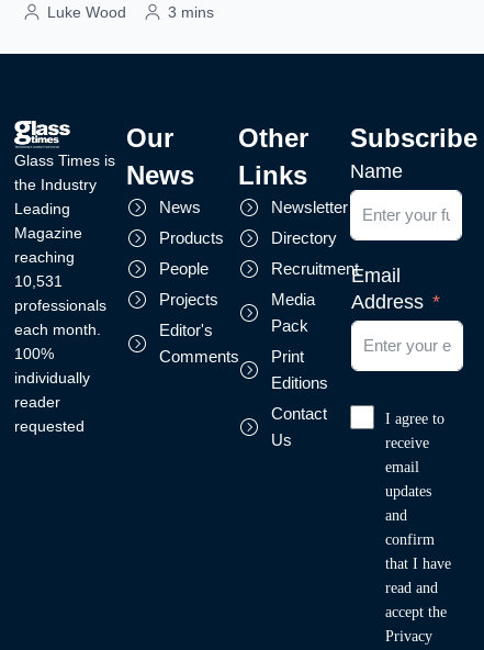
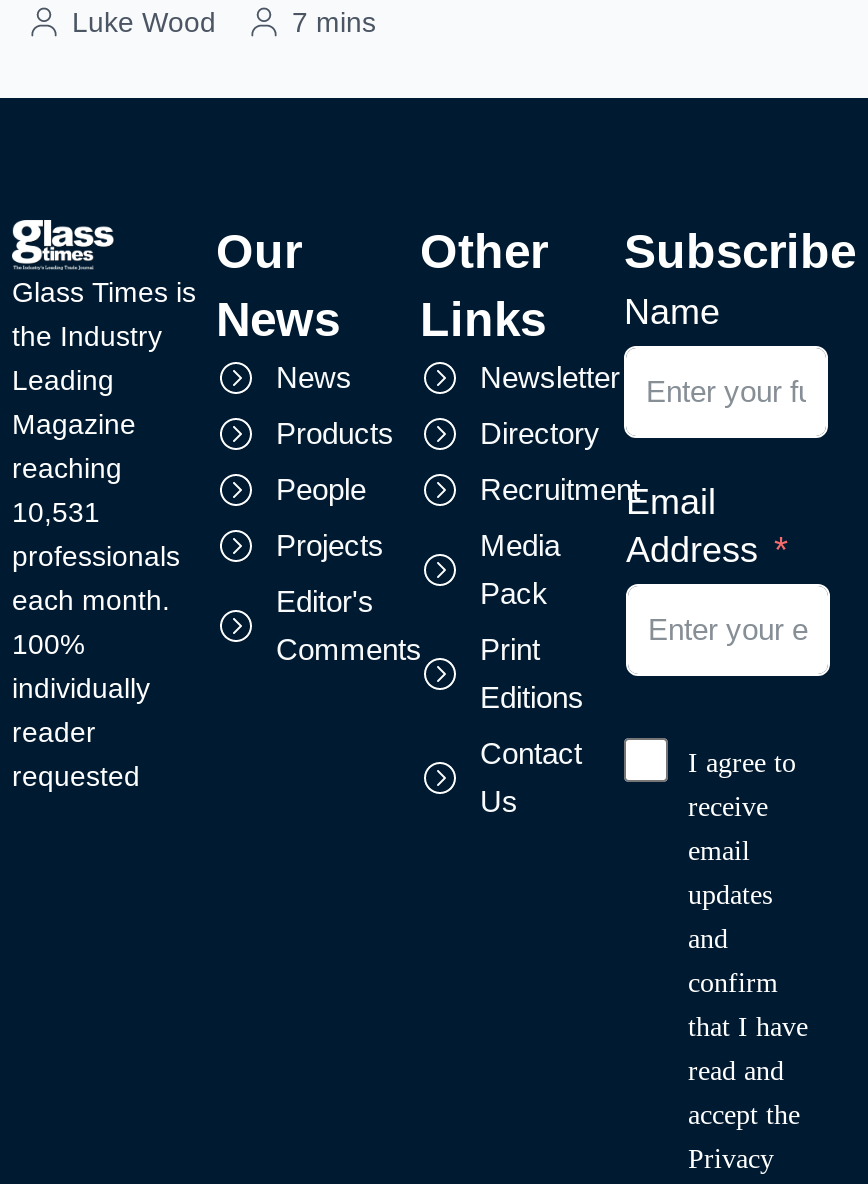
[168,3,214,21] 3 mins -> [292,6,376,38] 7 mins

